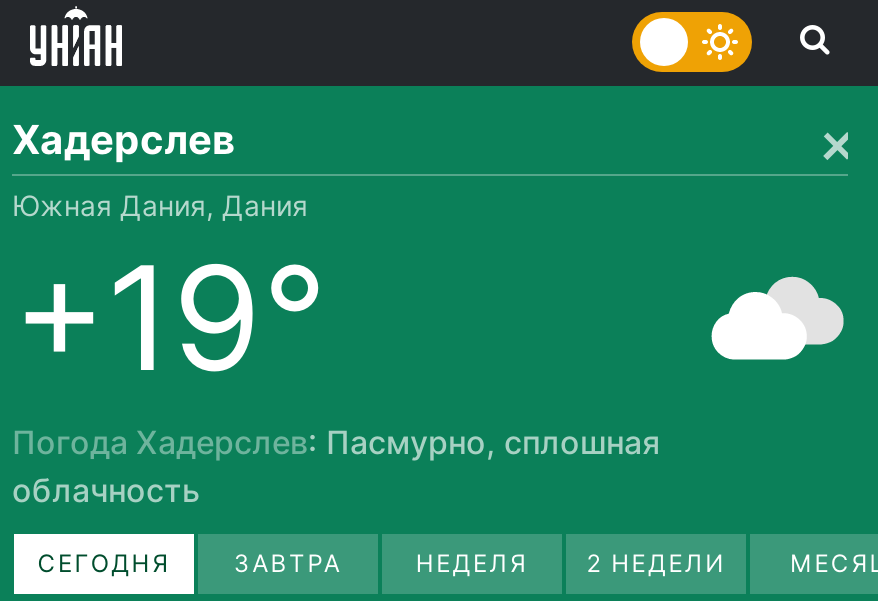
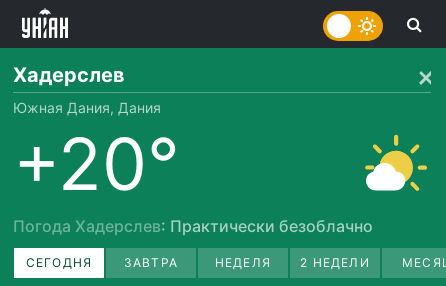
[12,230,846,510] [image] | +19° | Погода Хадерслев: Пасмурно, сплошная | облачность -> [13,120,428,236] [image] | +20° | Погода Хадерслев: Практически безоблачно

